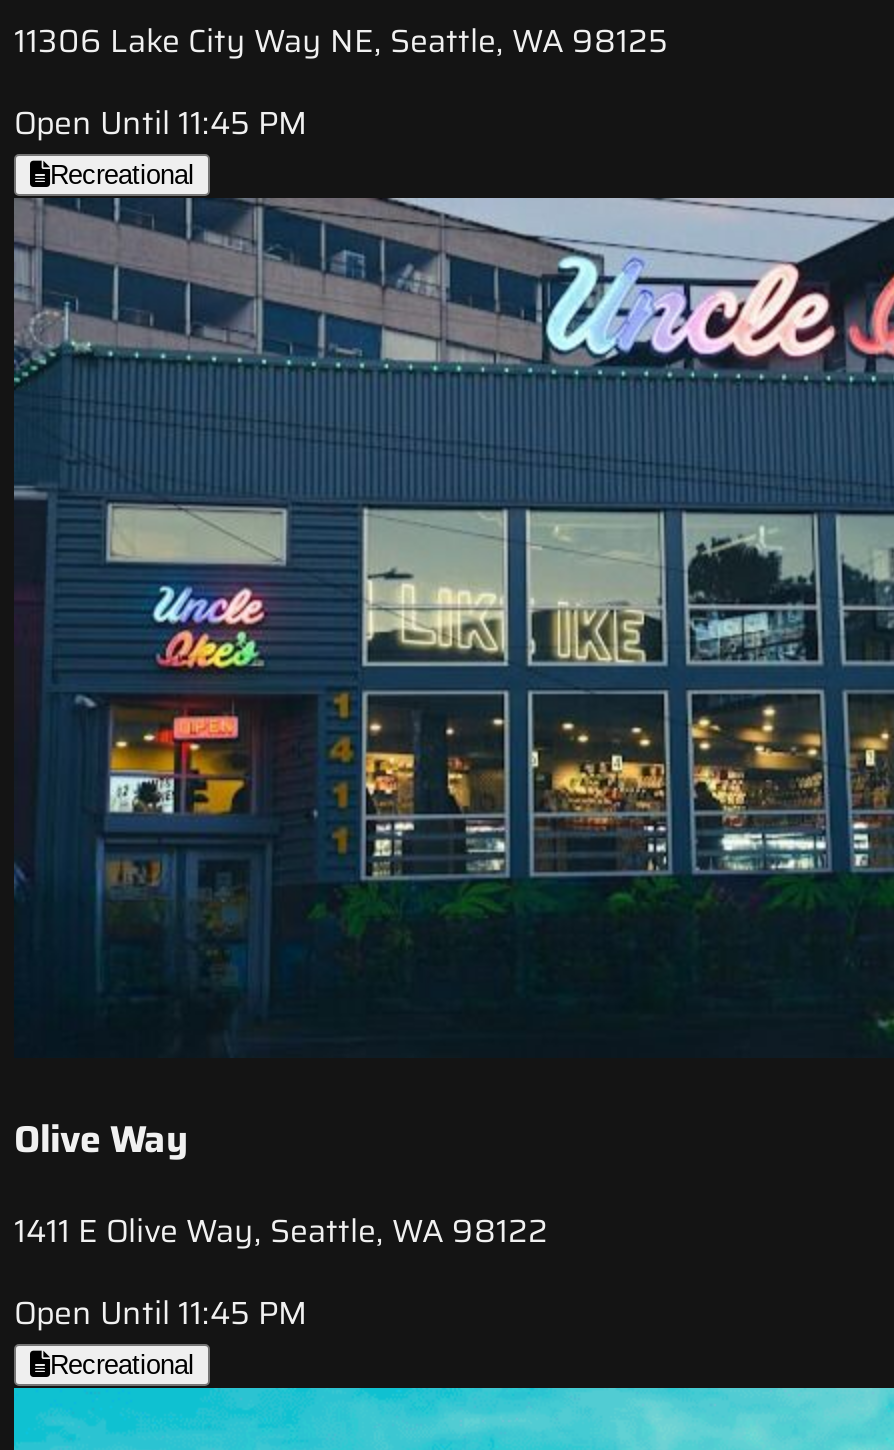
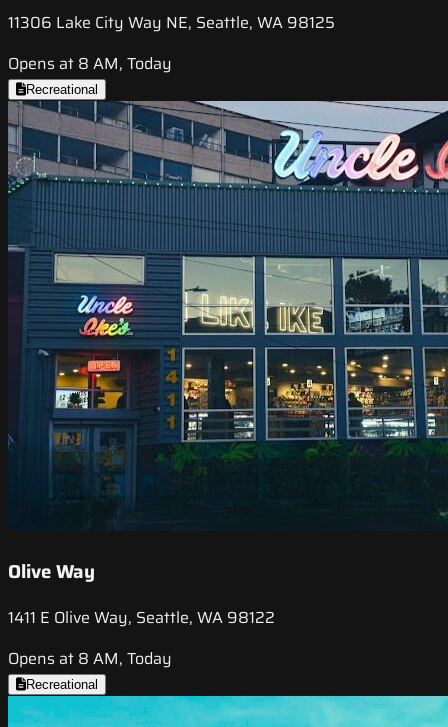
[14,99,308,149] Open Until 11:45 PM -> [8,51,172,76] Opens at 8 AM, Today
[14,1288,308,1338] Open Until 11:45 PM -> [8,646,172,671] Opens at 8 AM, Today

